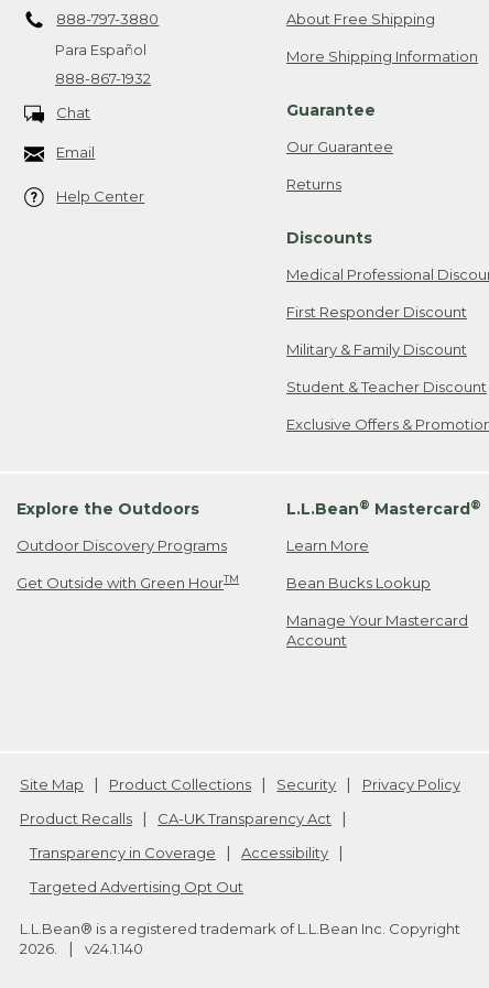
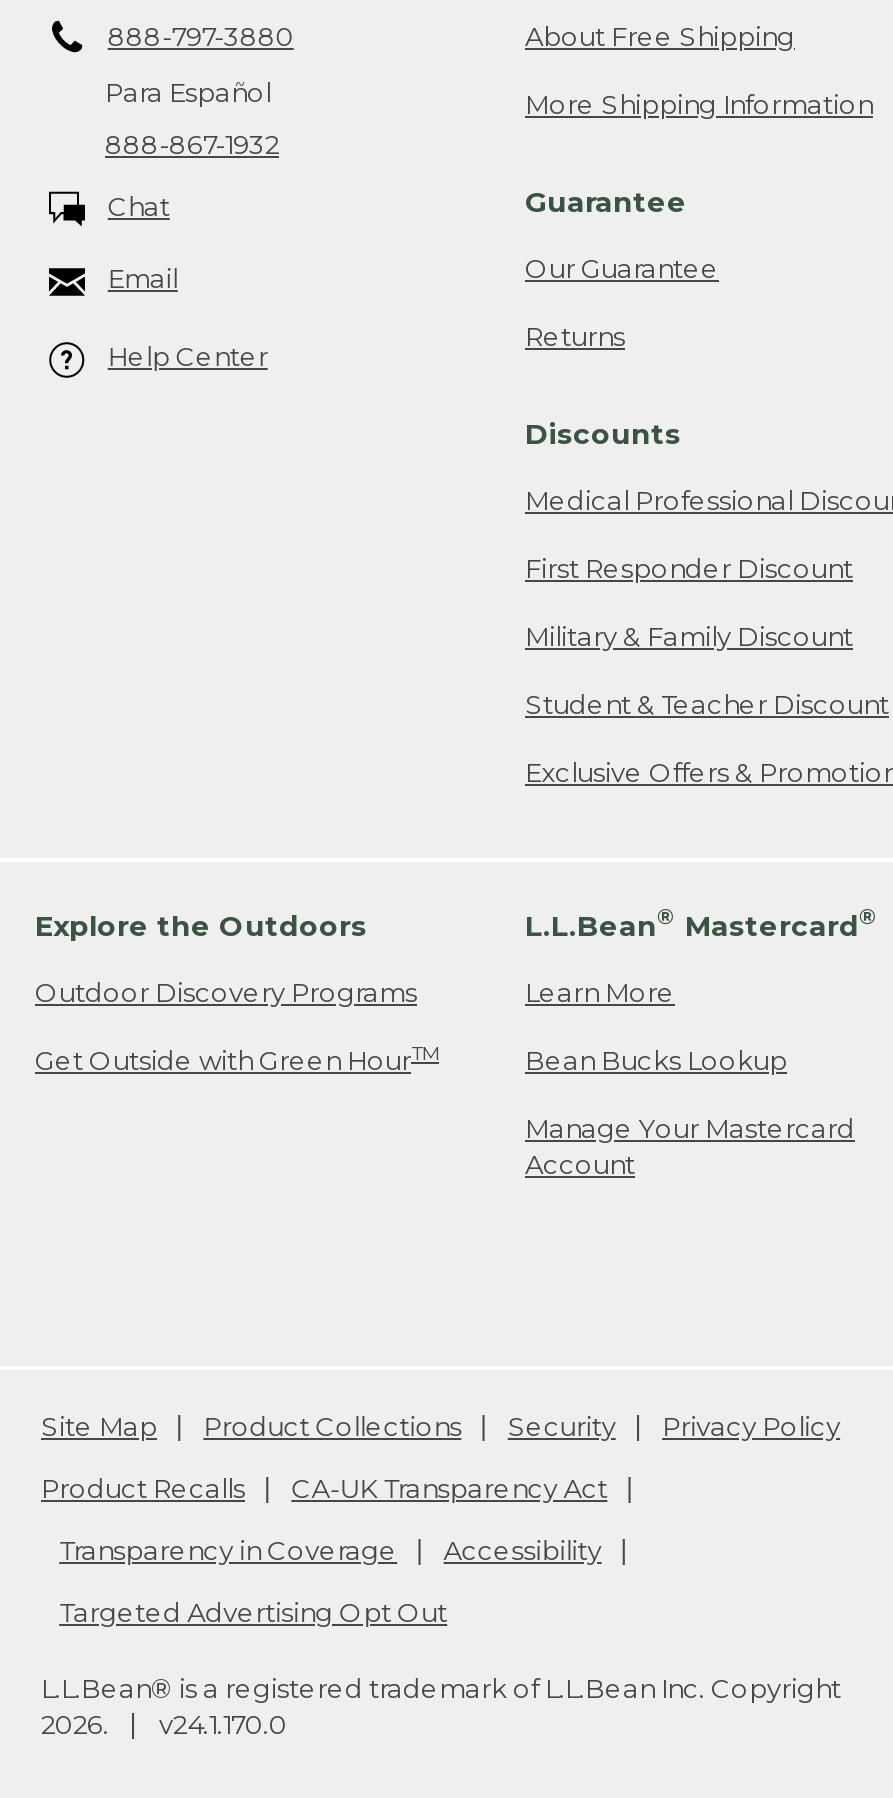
[20,939,143,957] 2026. v24.1.140 -> [41,1708,287,1740] 2026. v24.1.170.0

